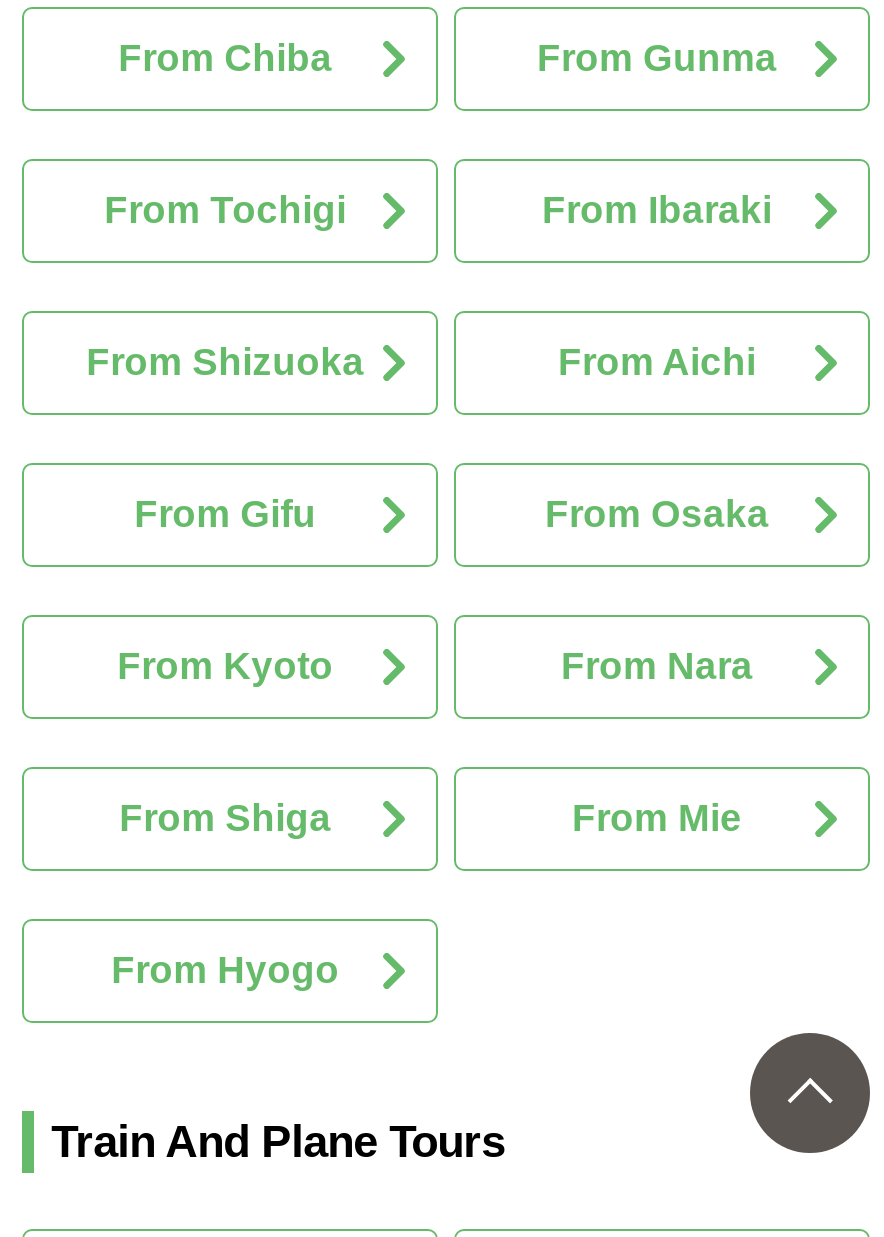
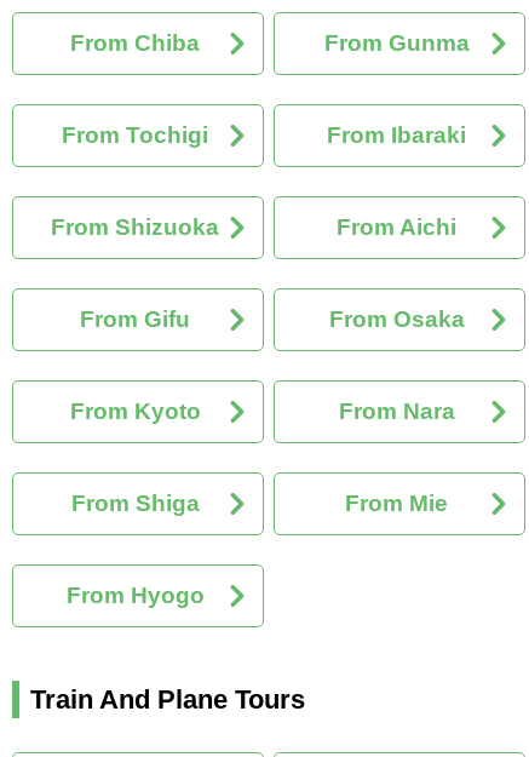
[748,1031,872,1155] [image] -> none

